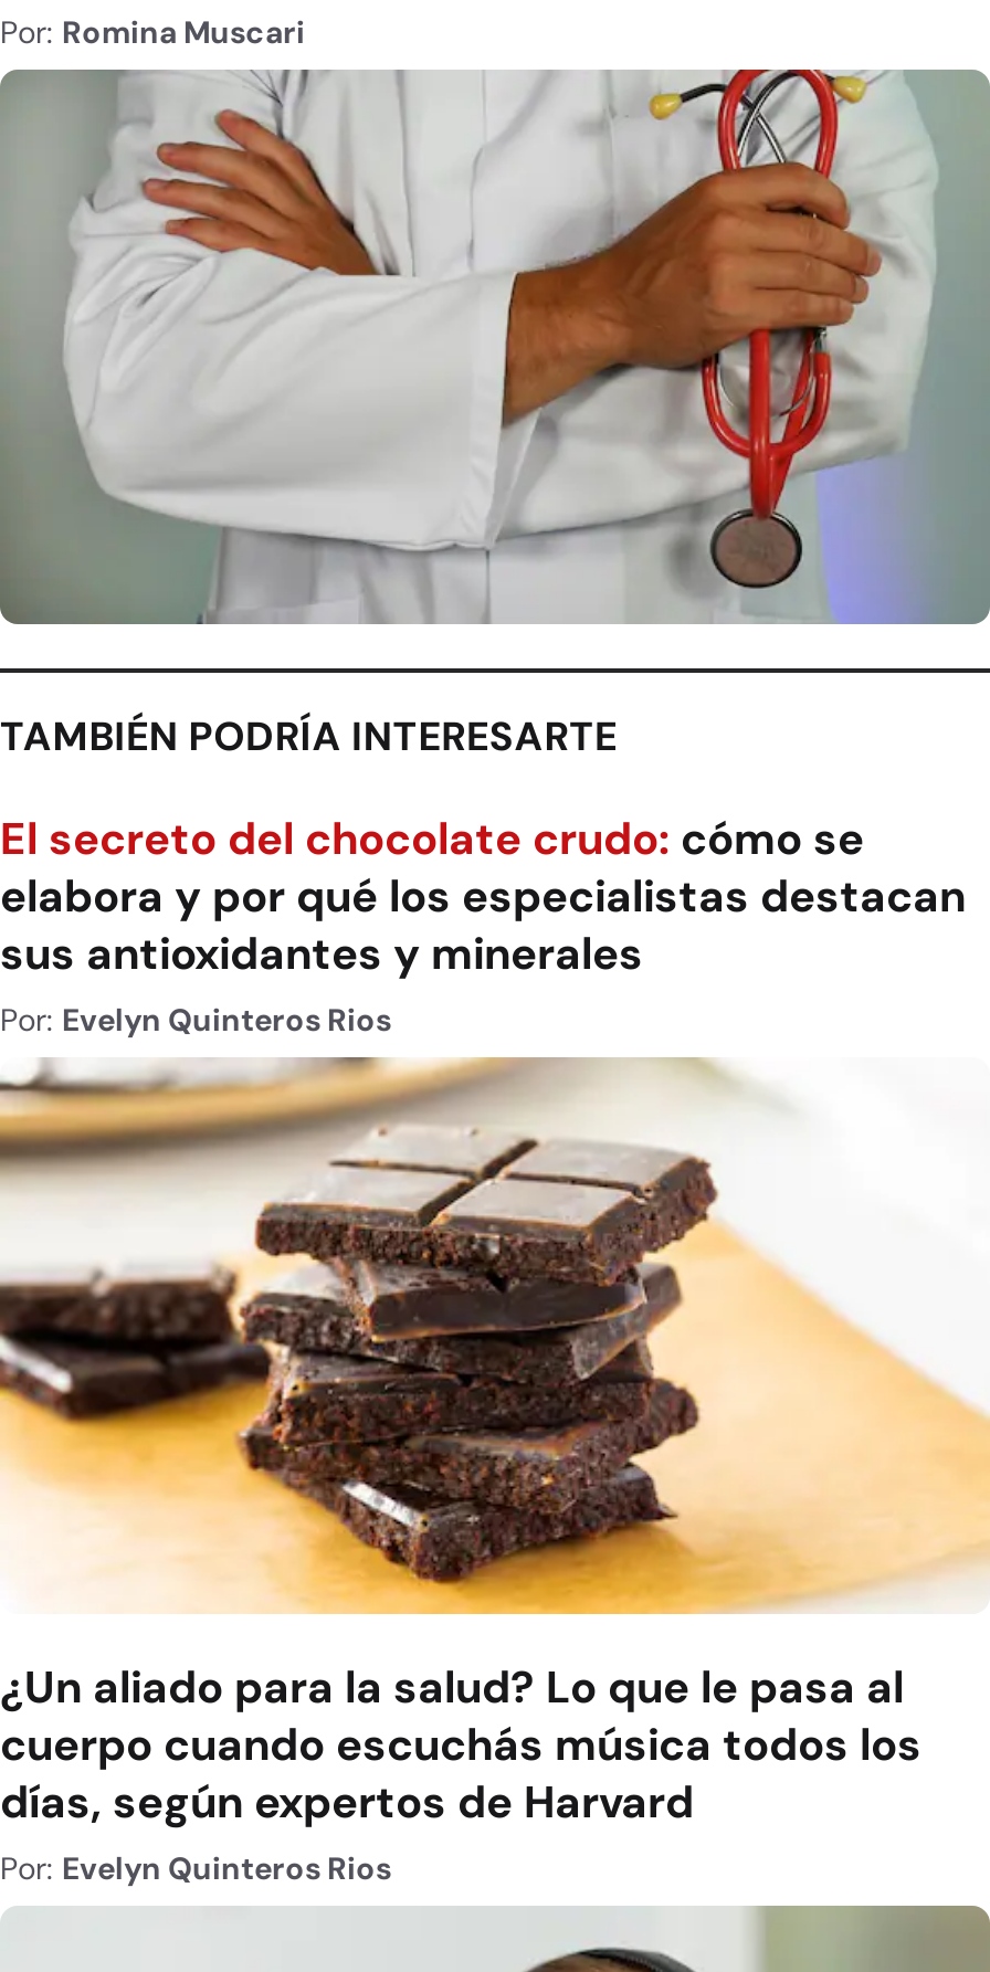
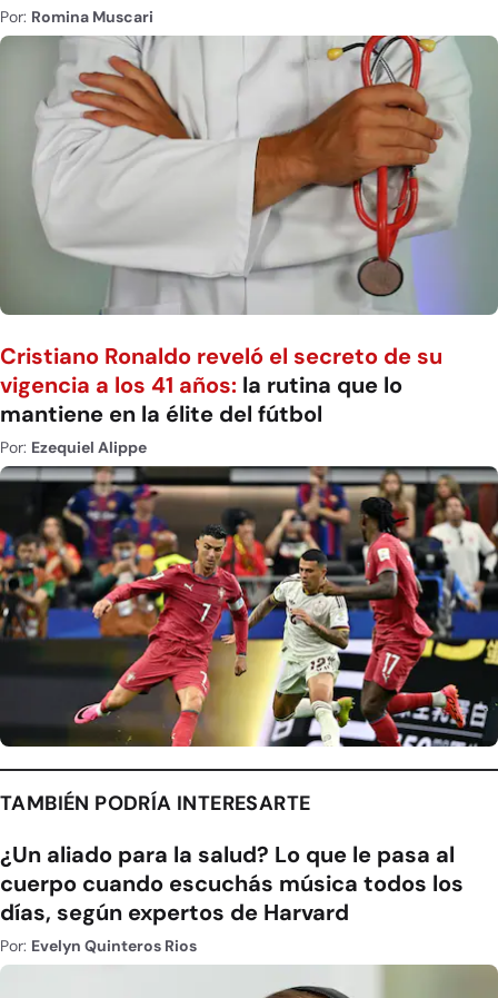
none -> [0,342,442,458] Cristiano Ronaldo reveló el secreto de su | vigencia a los 41 años: la rutina que lo | mantiene en la élite del fútbol | Por: Ezequiel Alippe
moved [0,710,617,763] -> [0,790,311,816]: TAMBIÉN PODRÍA INTERESARTE
[0,809,966,1039] El secreto del chocolate crudo: cómo se | elabora y por qué los especialistas destacan | sus antioxidantes y minerales | Por: Evelyn Quinteros Rios -> none
[7,1057,983,1616] [image] -> [3,474,495,748] [image]

